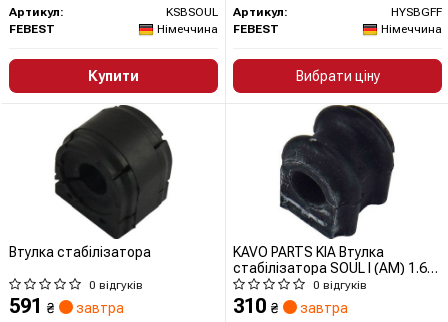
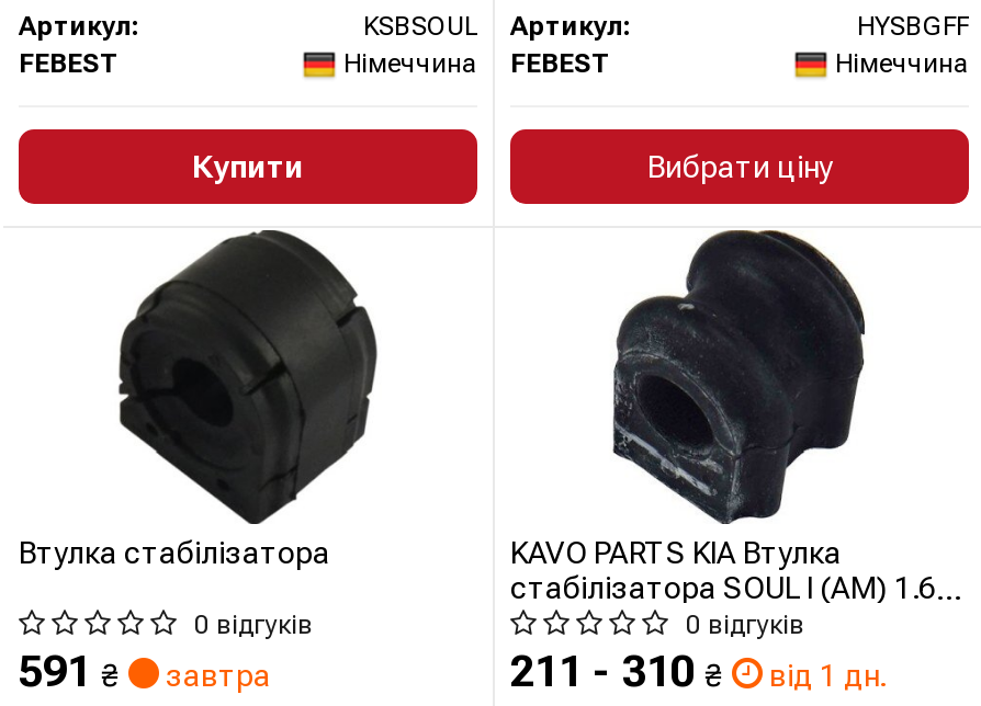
[233,294,348,318] 310 ₴ | завтра -> [510,645,886,698] 211 - 310 ₴ | від 1 дн.

